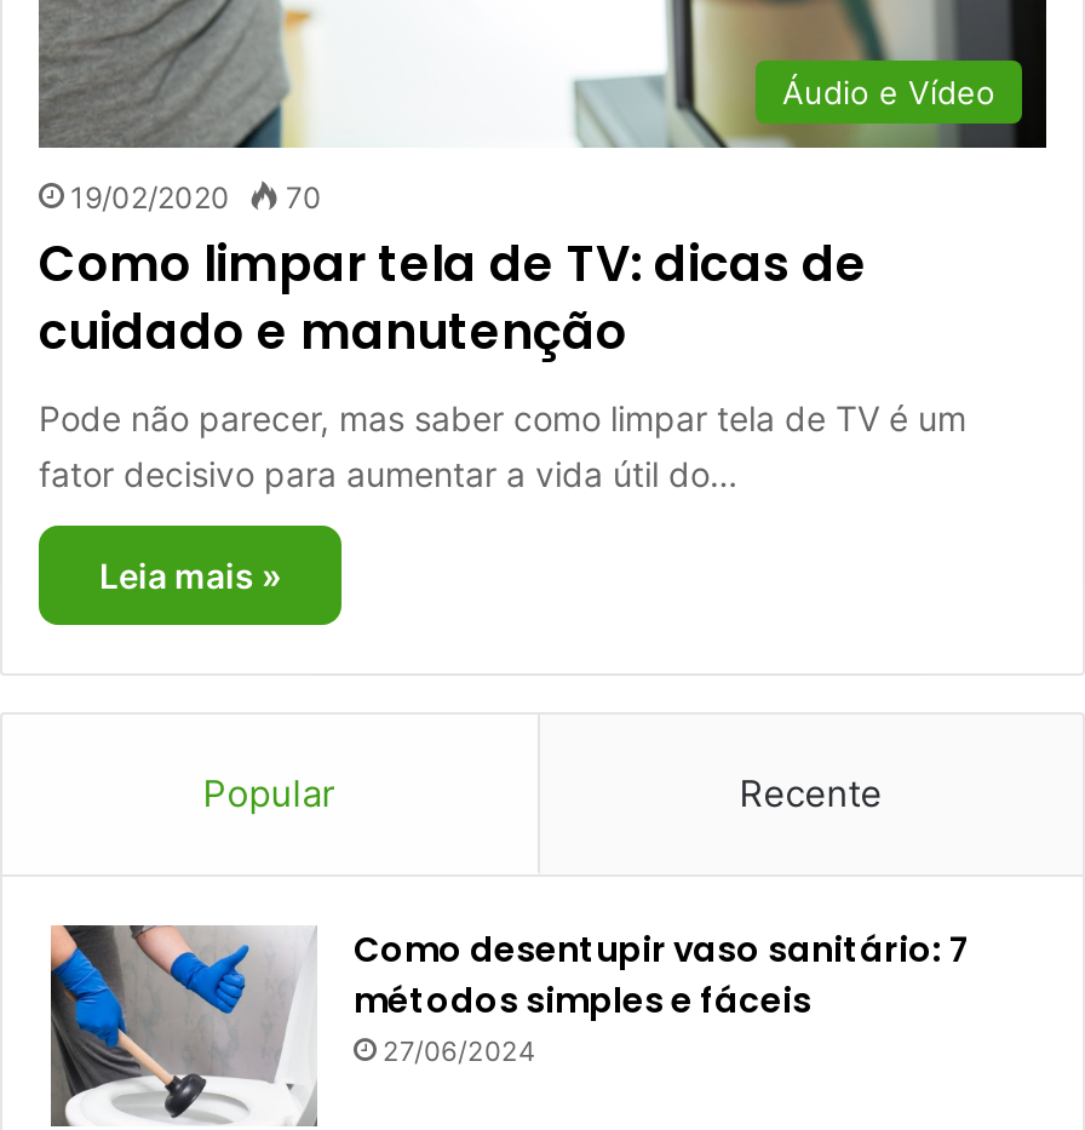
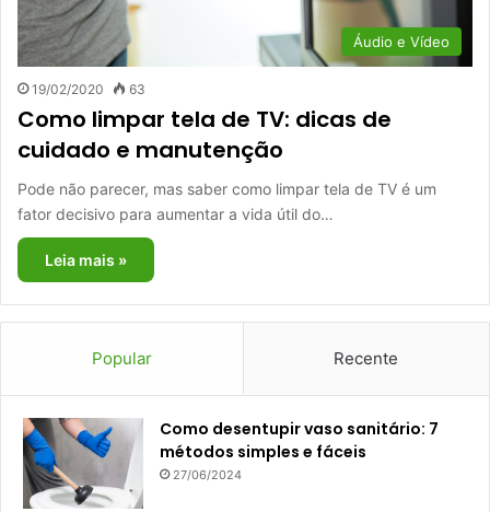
[70,180,322,217] 19/02/2020 70 -> [32,81,145,98] 19/02/2020 63

